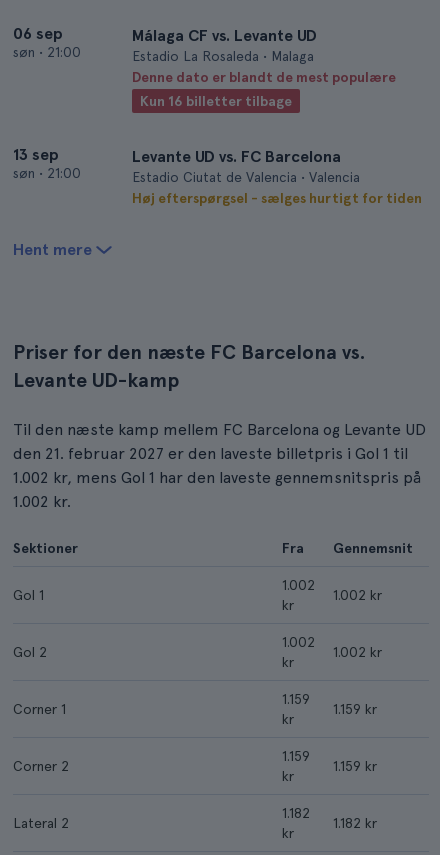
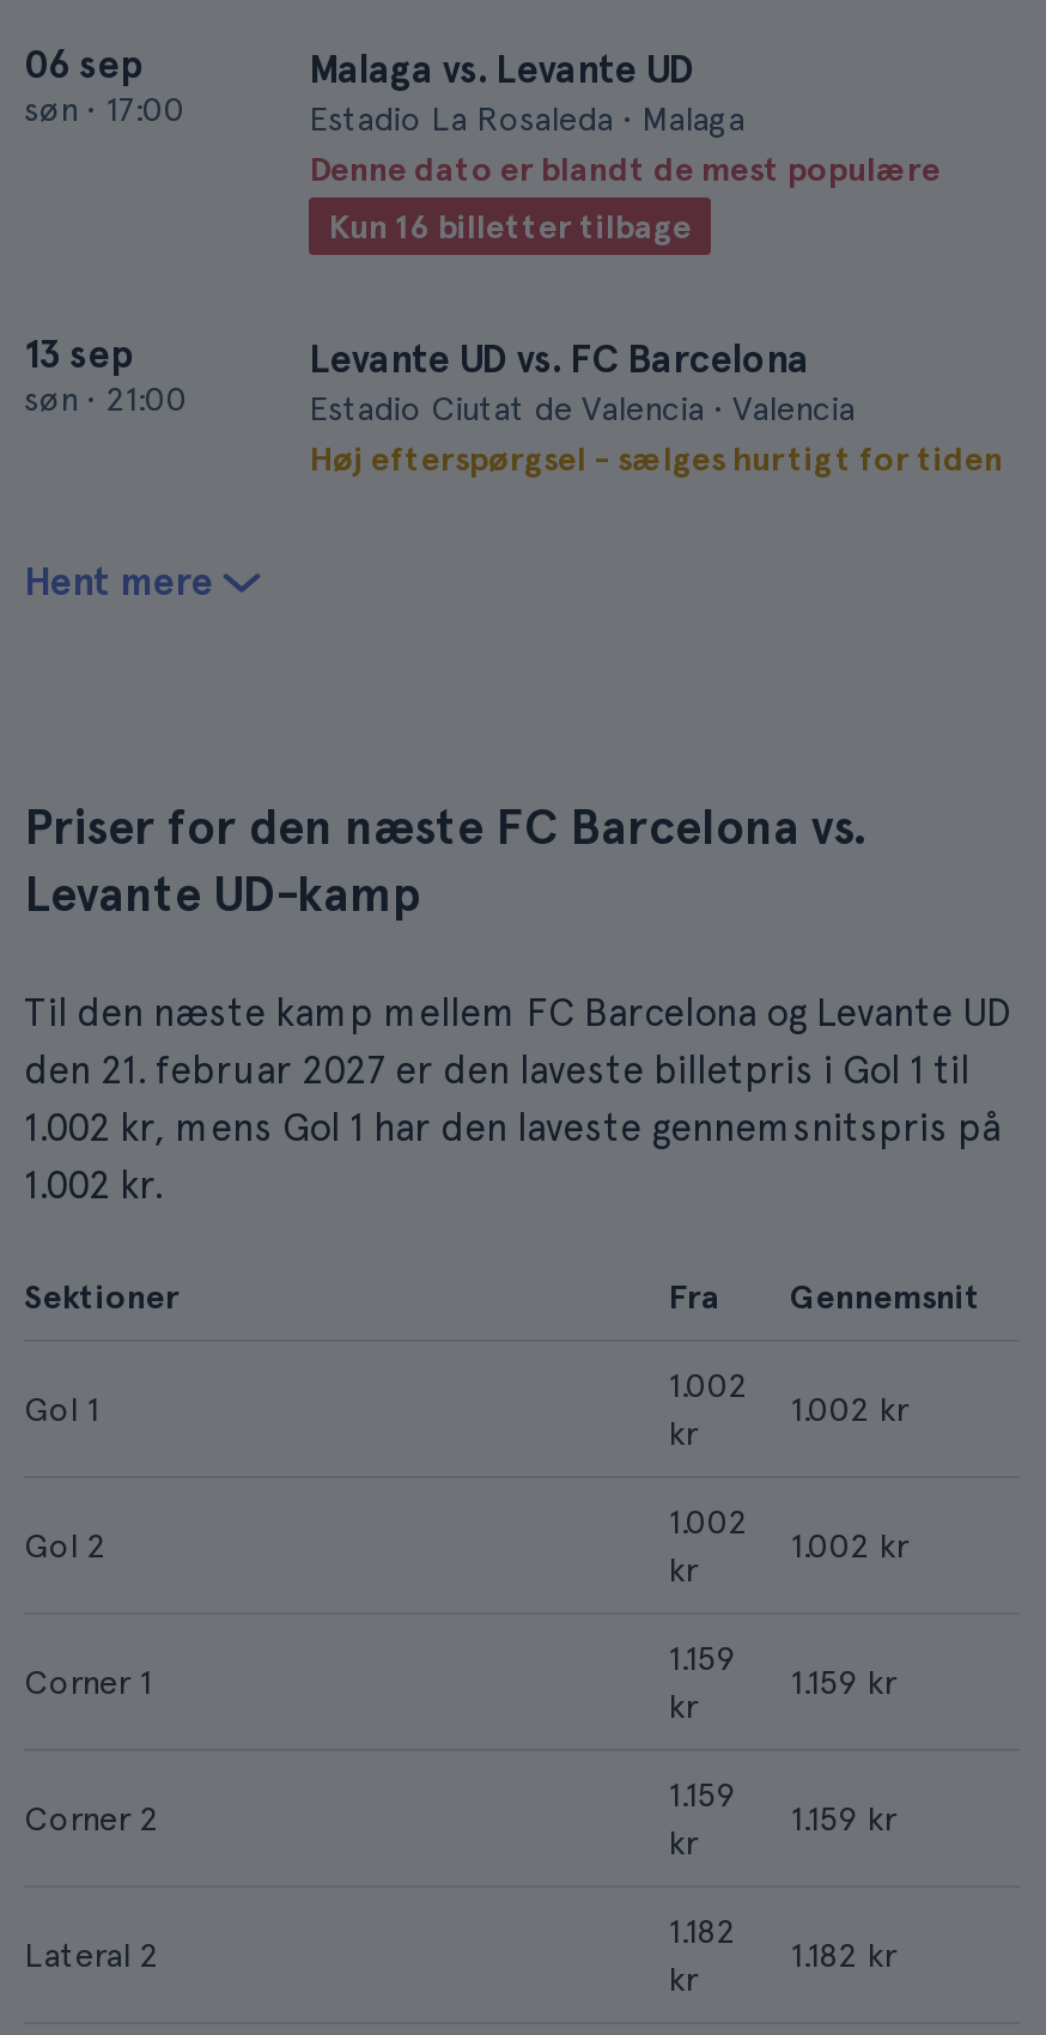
[132,26,317,45] Málaga CF vs. Levante UD -> [309,47,694,92] Malaga vs. Levante UD
[13,44,81,60] søn • 21:00 -> [24,90,184,128] søn • 17:00

